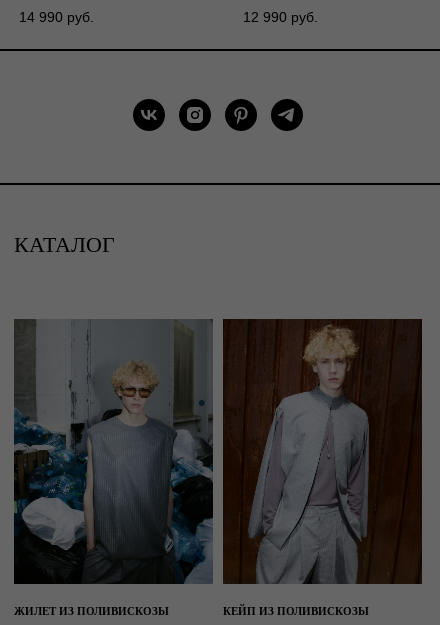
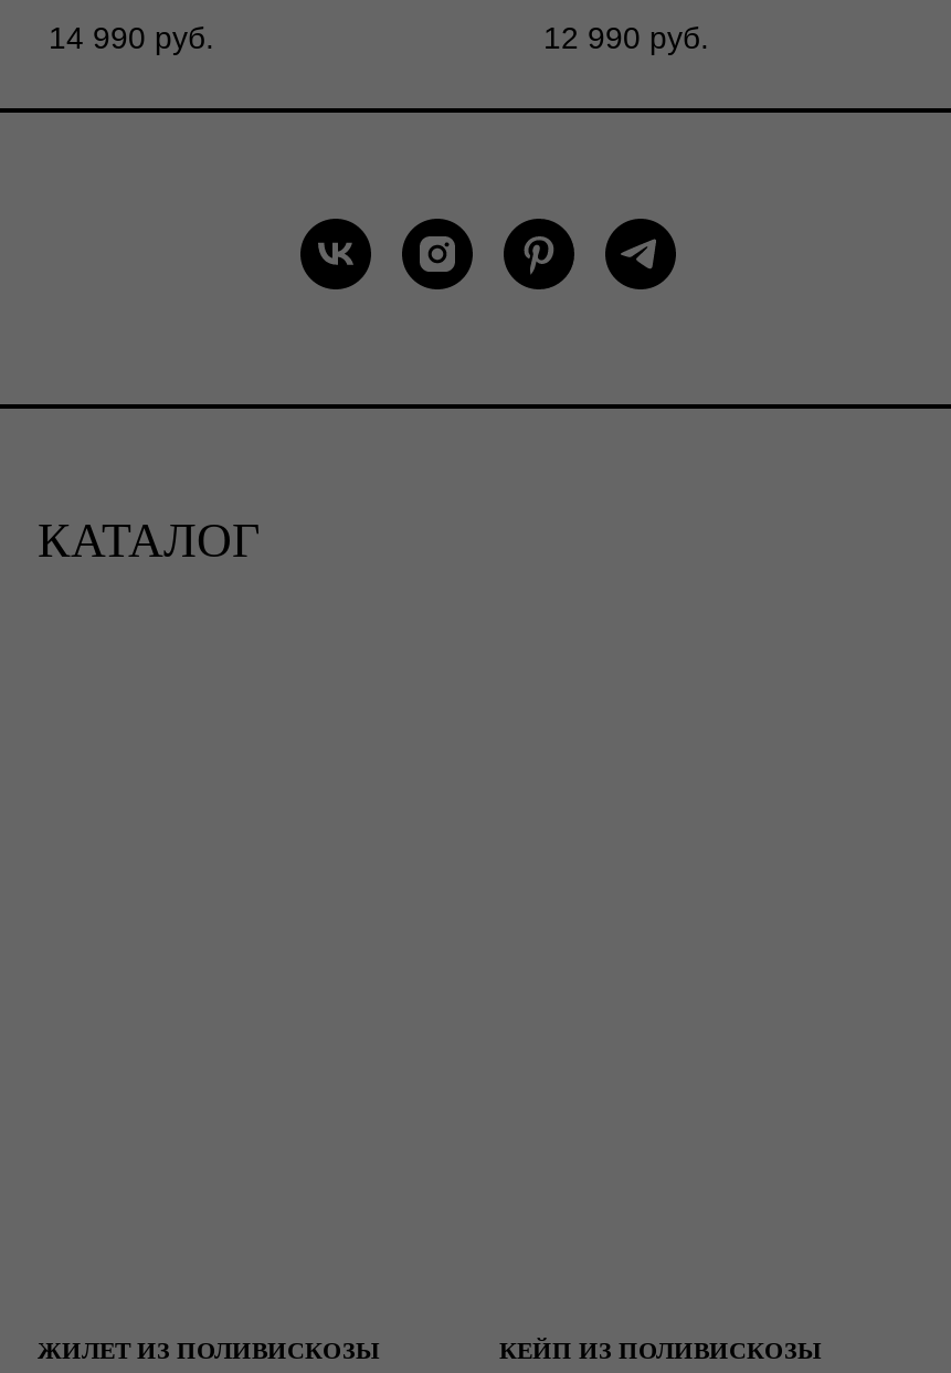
[13,318,214,585] [image] -> none
[222,318,423,585] [image] -> none

